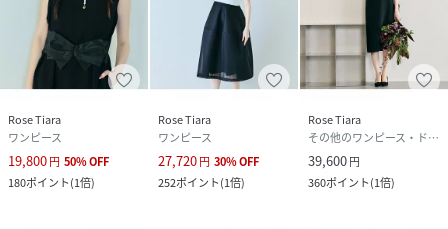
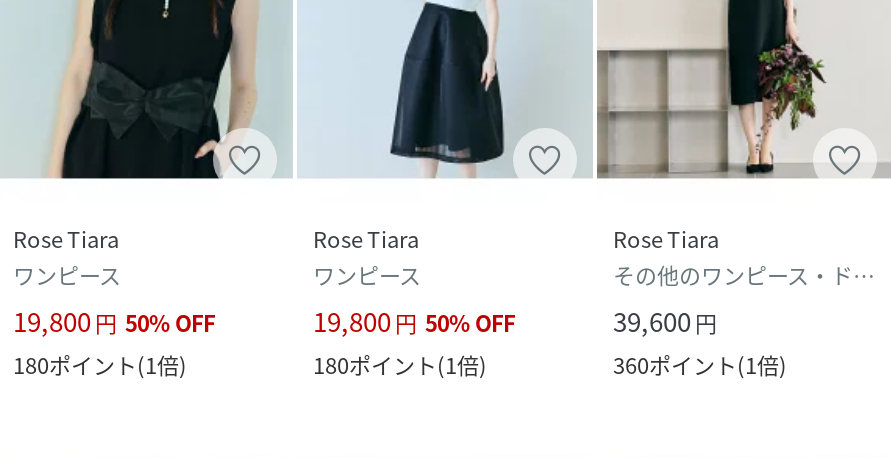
[158,151,259,170] 27,720 円 30% OFF -> [313,302,515,340] 19,800 円 50% OFF
[158,174,245,191] 252ポイント(1倍) -> [313,348,487,382] 180ポイント(1倍)

